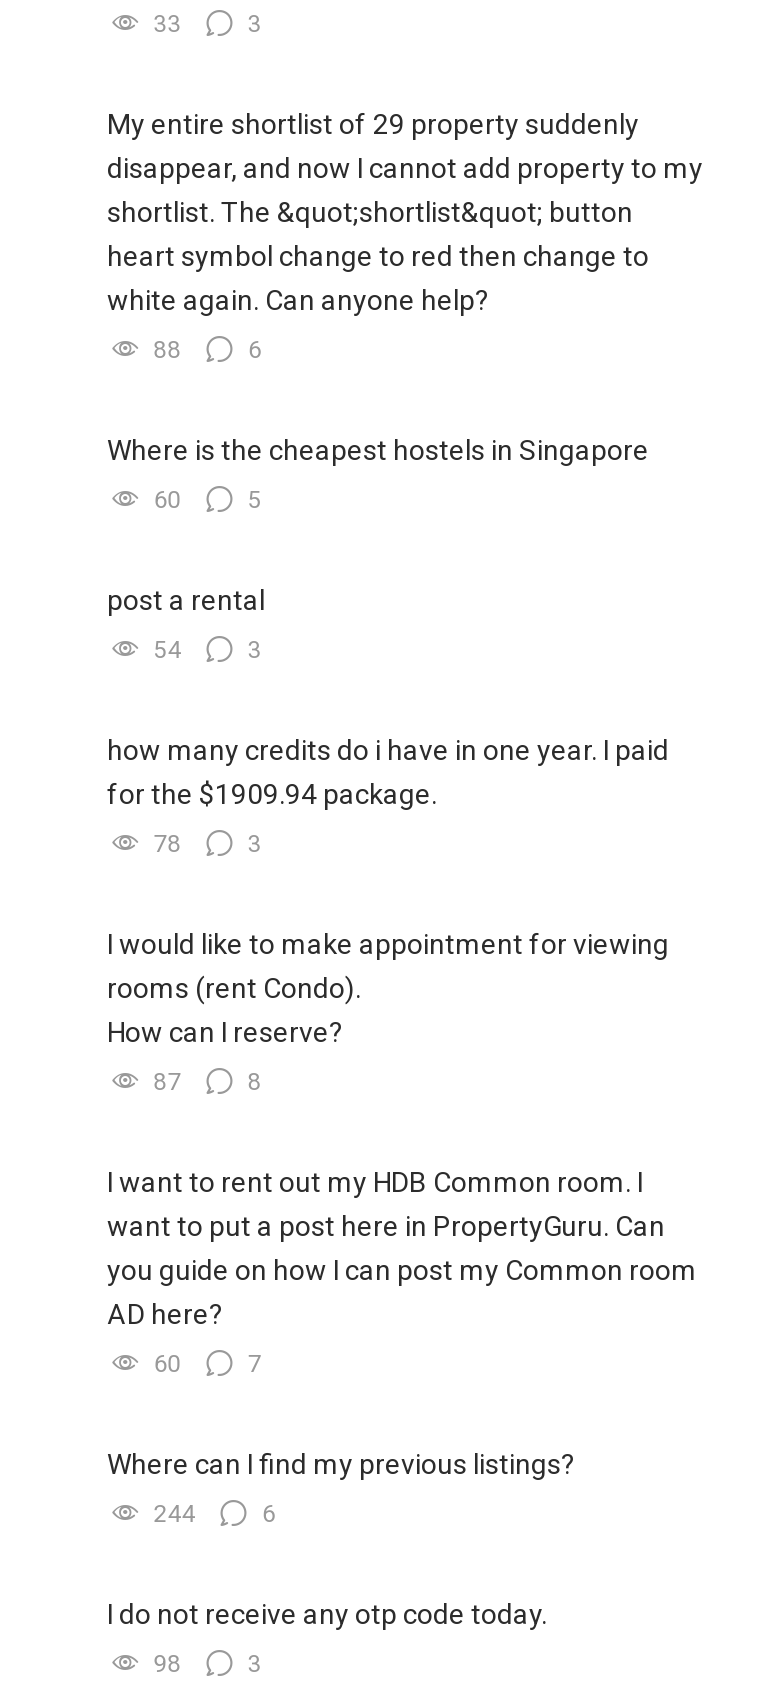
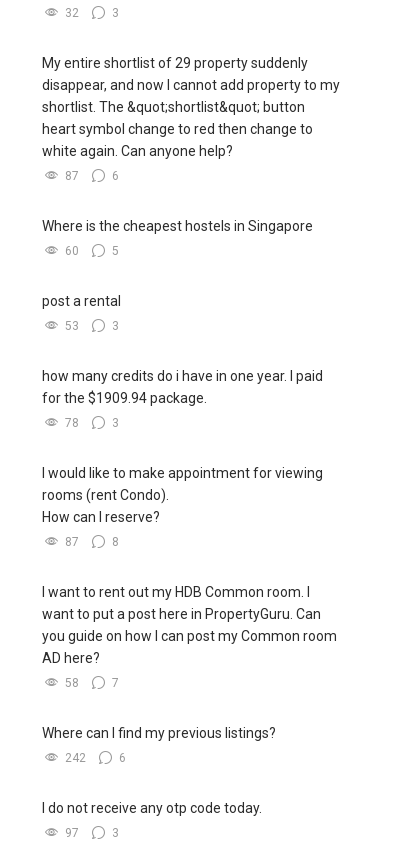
[153,10,181,38] 33 -> [65,6,79,20] 32
[153,336,181,364] 88 -> [65,169,79,183] 87
[153,636,181,664] 54 -> [65,319,79,333] 53
[153,1350,181,1378] 60 -> [65,676,79,690] 58
[153,1500,195,1528] 244 -> [65,751,86,765] 242
[153,1650,181,1678] 98 -> [65,826,79,840] 97

